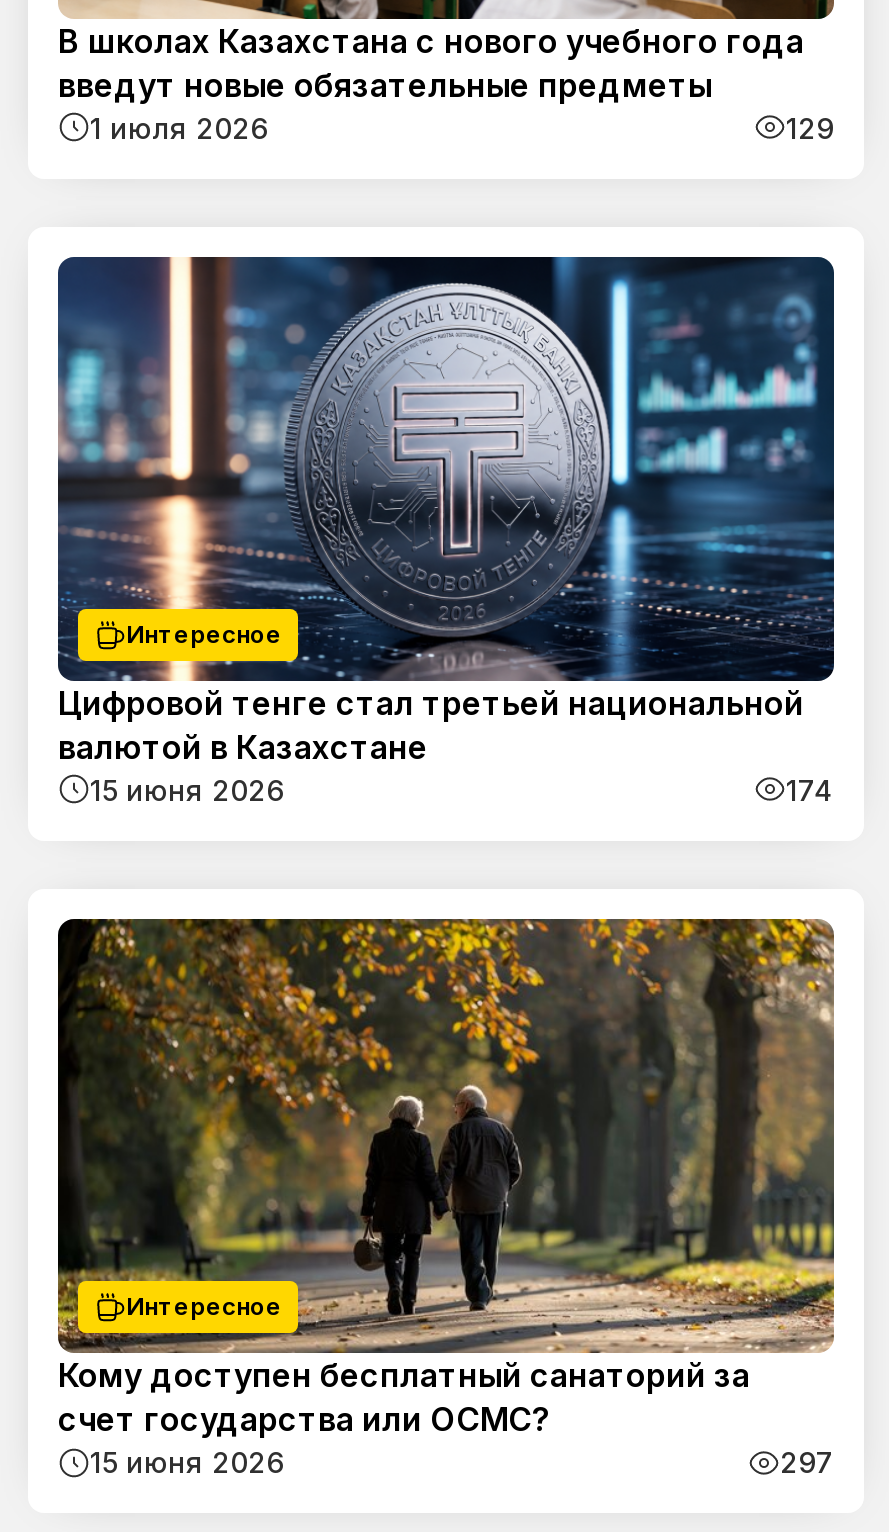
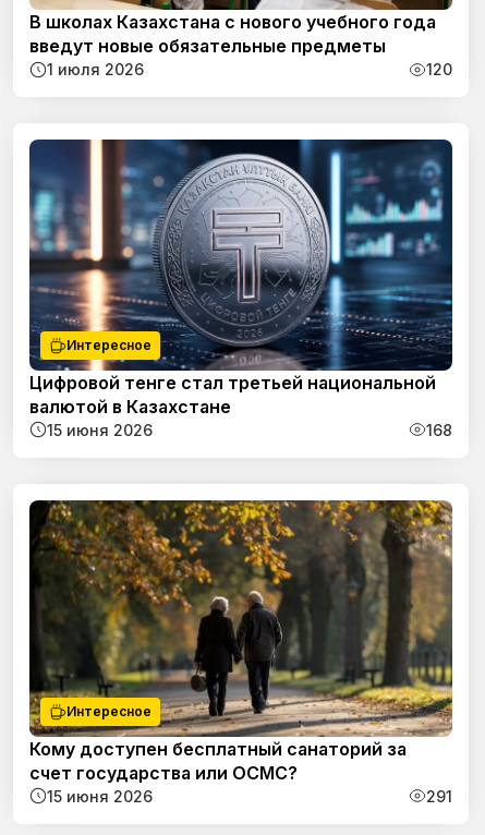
[786,110,834,144] 129 -> [426,60,452,79] 120
[786,772,834,806] 174 -> [426,420,452,439] 168
[780,1445,834,1479] 297 -> [426,787,452,805] 291

